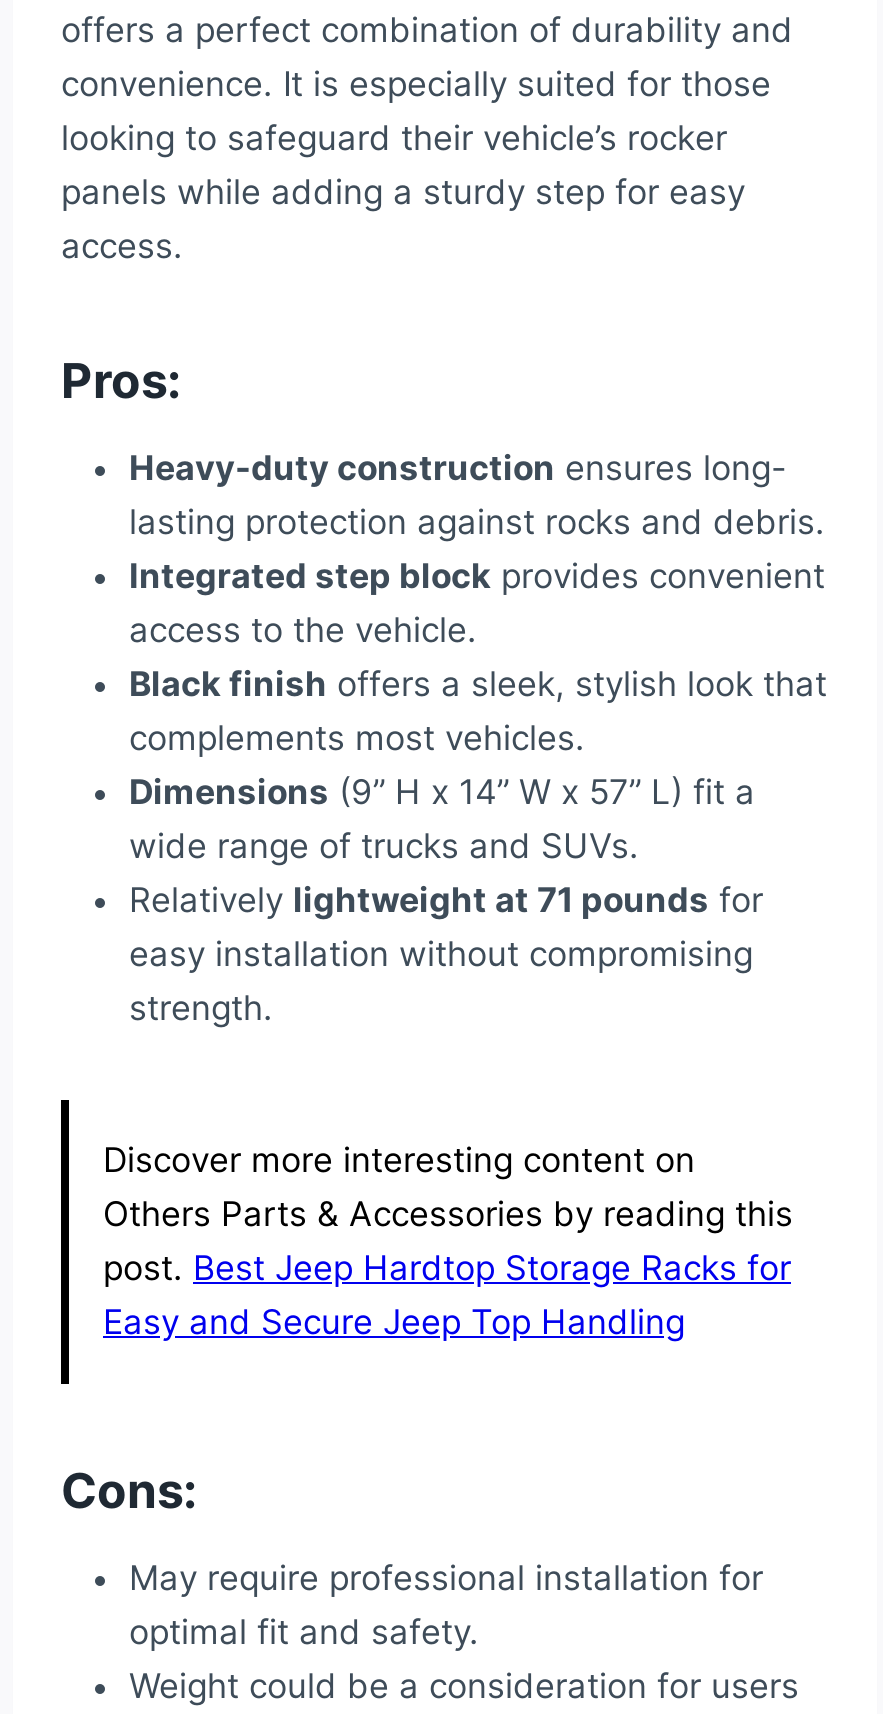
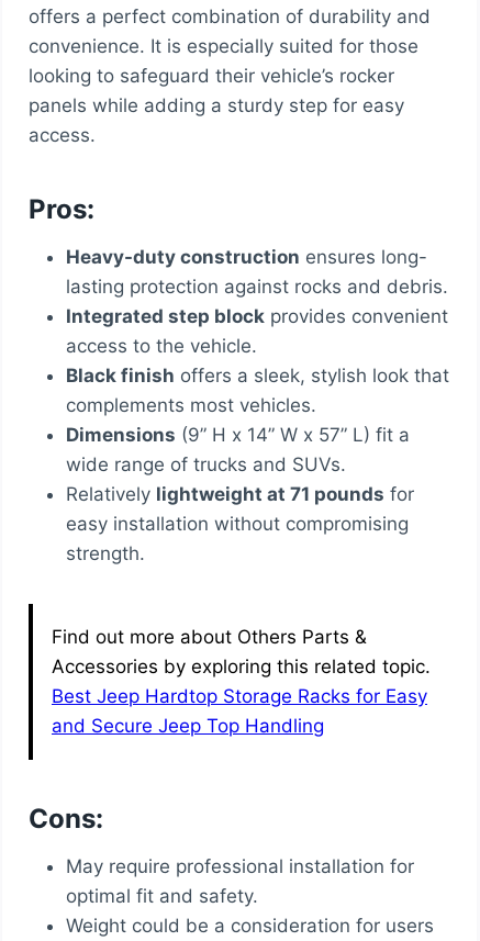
[103,1140,793,1342] Discover more interesting content on | Others Parts & Accessories by reading this | post. Best Jeep Hardtop Storage Racks for | Easy and Secure Jeep Top Handling -> [52,626,431,737] Find out more about Others Parts & | Accessories by exploring this related topic. | Best Jeep Hardtop Storage Racks for Easy | and Secure Jeep Top Handling

